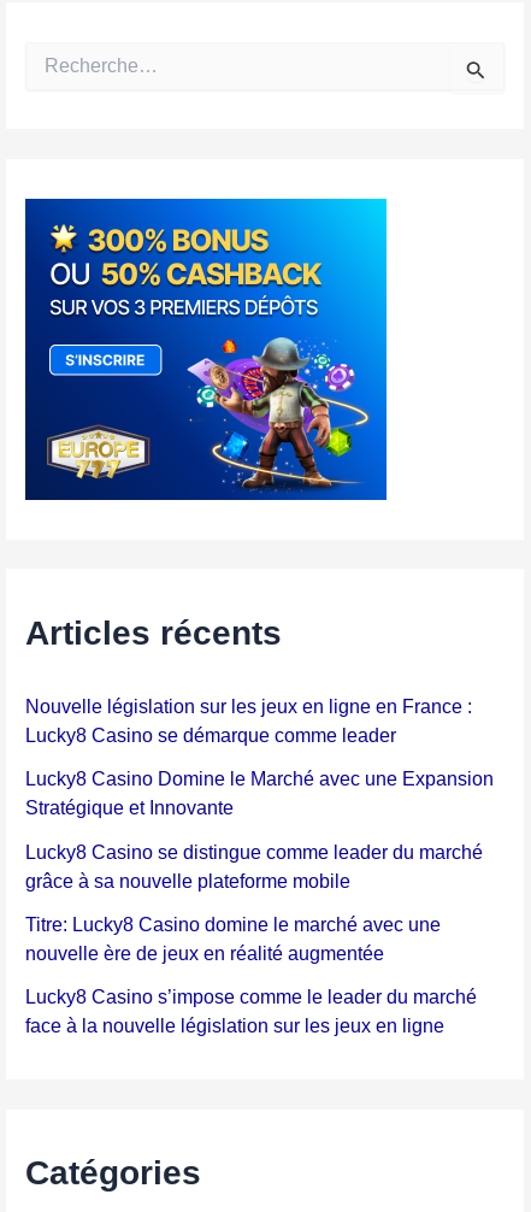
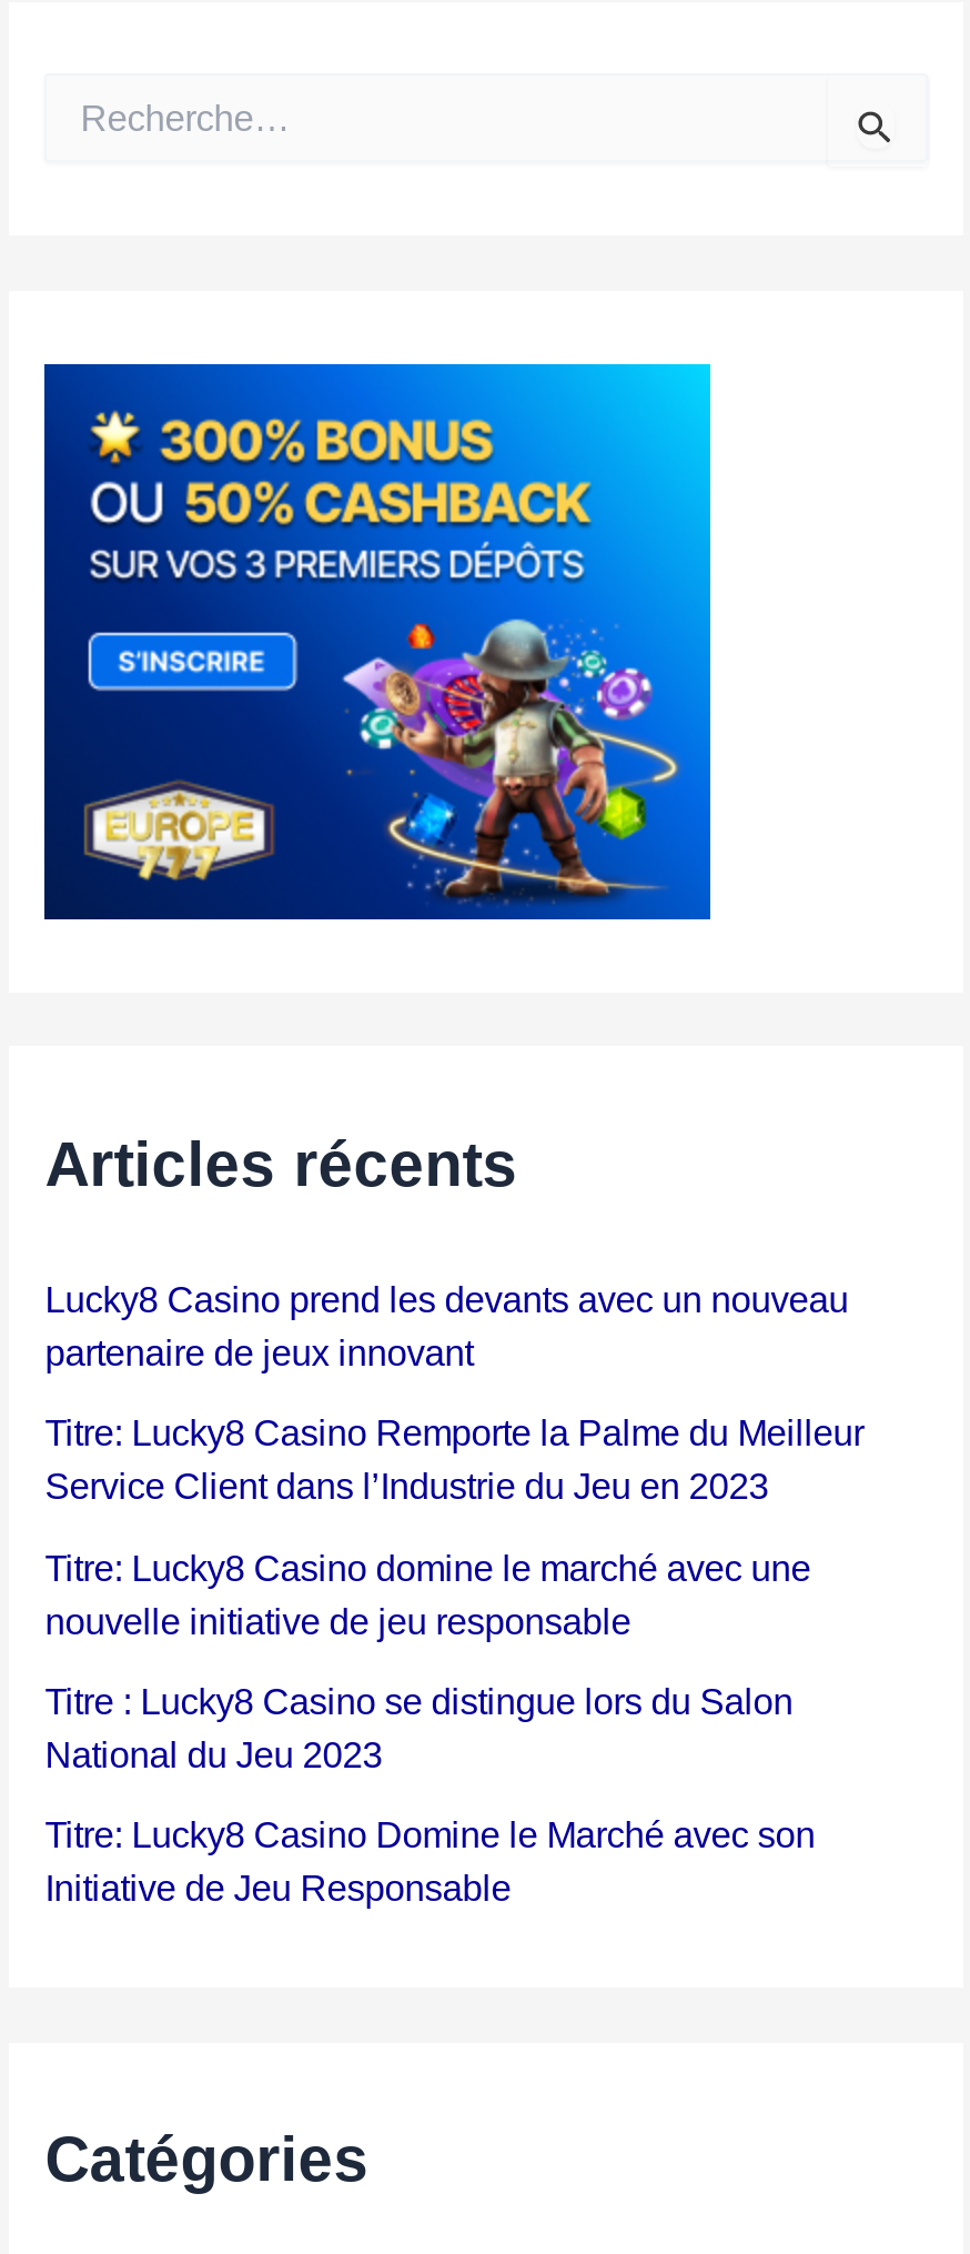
[26,695,494,891] Nouvelle législation sur les jeux en ligne en France : | Lucky8 Casino se démarque comme leader | Lucky8 Casino Domine le Marché avec une Expansion | Stratégique et Innovante | Lucky8 Casino se distingue comme leader du marché | grâce à sa nouvelle plateforme mobile -> [45,1279,864,1506] Lucky8 Casino prend les devants avec un nouveau | partenaire de jeux innovant | Titre: Lucky8 Casino Remporte la Palme du Meilleur | Service Client dans l’Industrie du Jeu en 2023
moved [26,913,441,935] -> [45,1547,811,1587]: Titre: Lucky8 Casino domine le marché avec une
[26,942,477,1036] nouvelle ère de jeux en réalité augmentée | Lucky8 Casino s’impose comme le leader du marché | face à la nouvelle législation sur les jeux en ligne -> [45,1600,815,1908] nouvelle initiative de jeu responsable | Titre : Lucky8 Casino se distingue lors du Salon | National du Jeu 2023 | Titre: Lucky8 Casino Domine le Marché avec son | Initiative de Jeu Responsable

